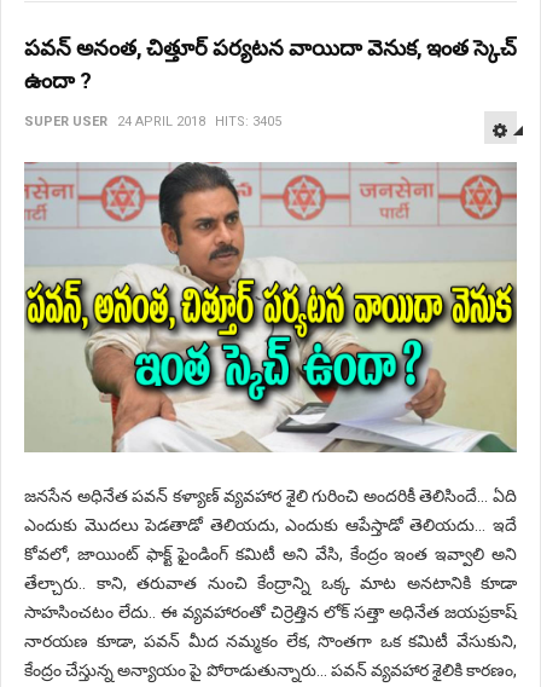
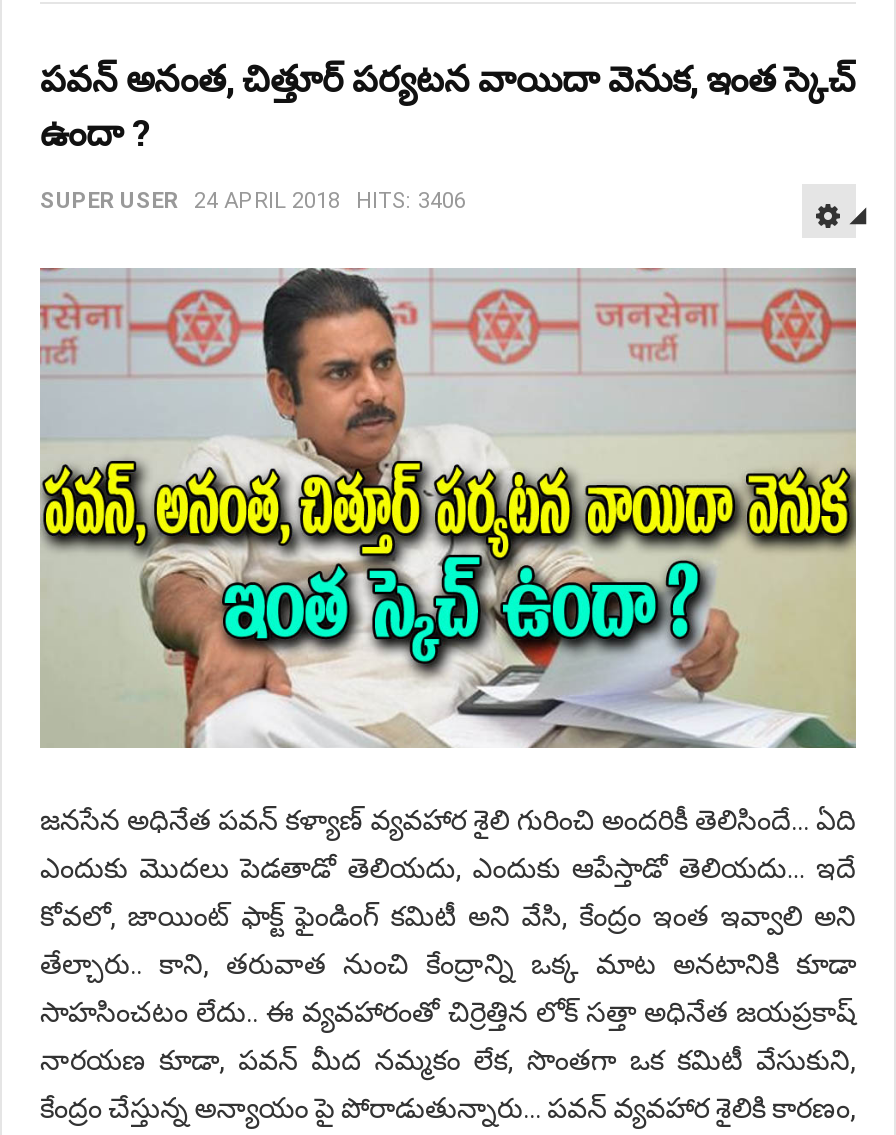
[24,114,281,130] SUPER USER 24 APRIL 2018 HITS: 3405 -> [40,189,466,215] SUPER USER 24 APRIL 2018 HITS: 3406

